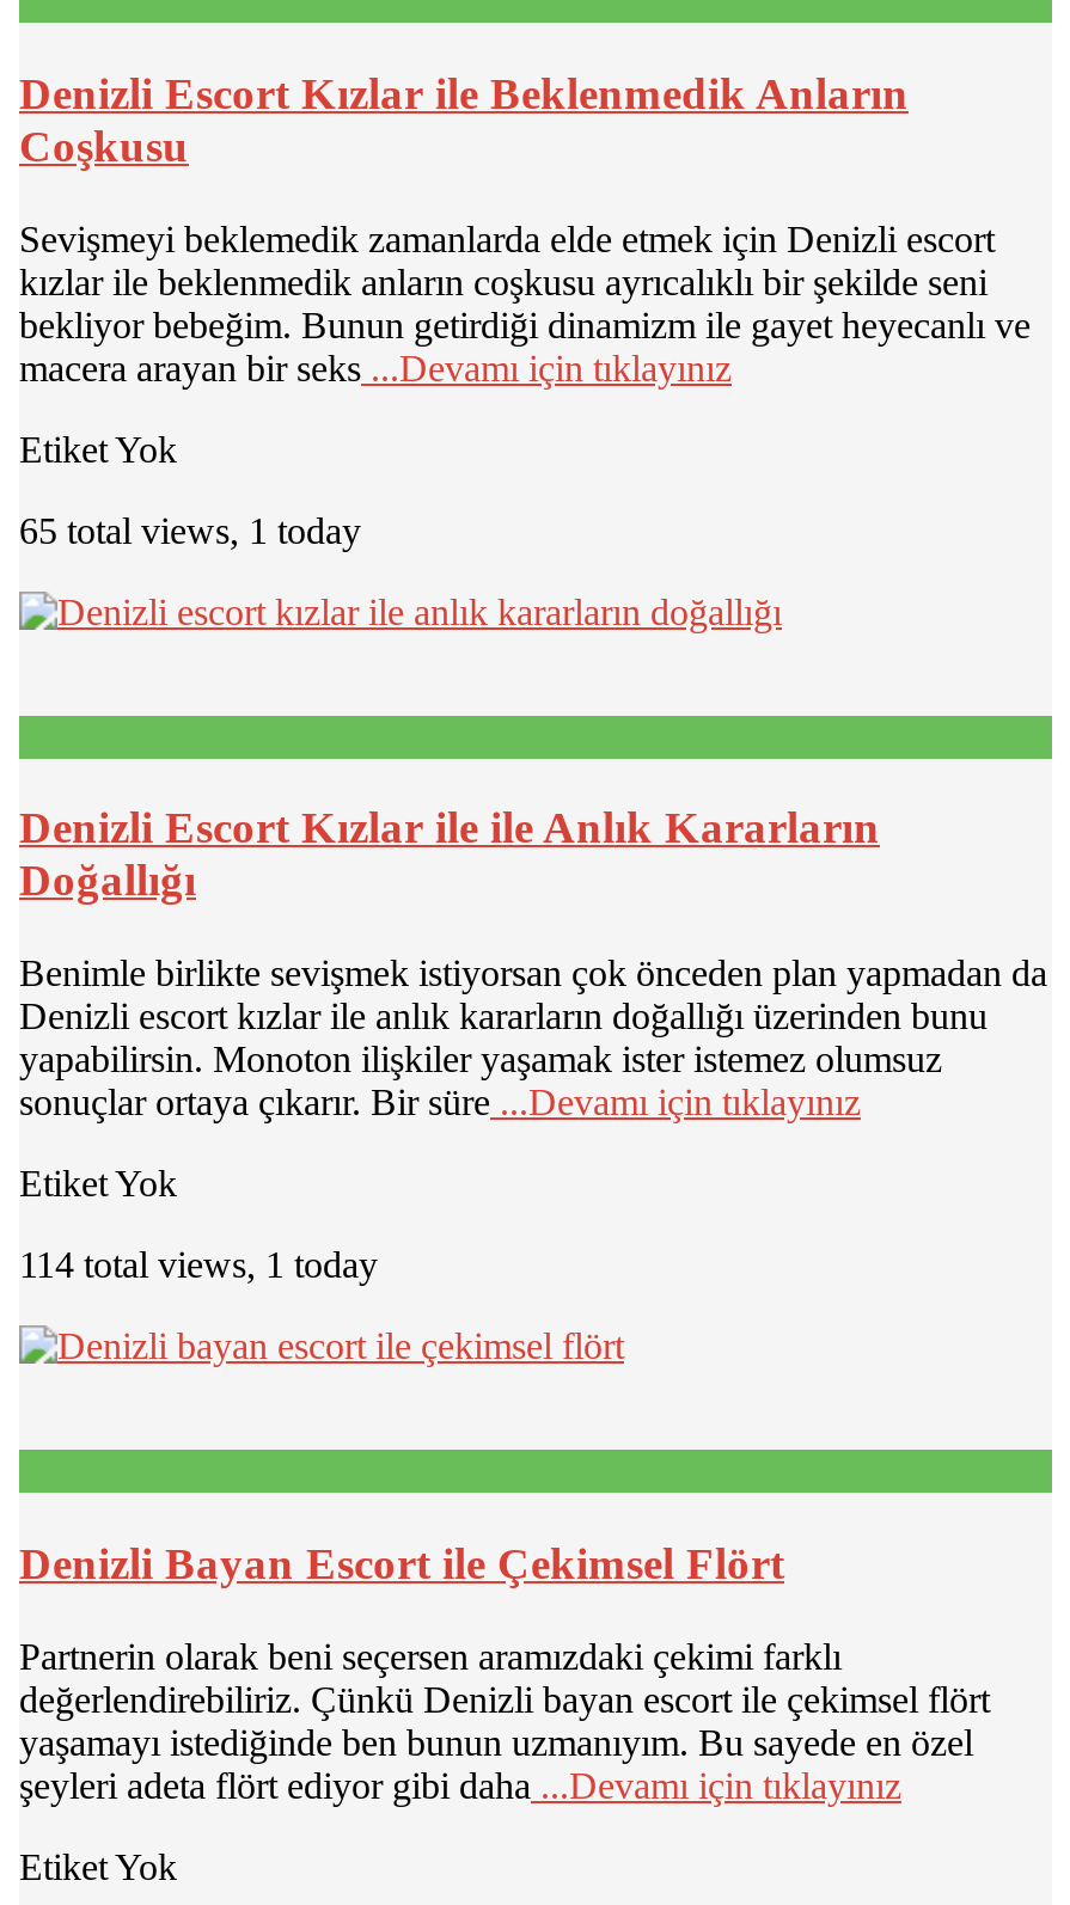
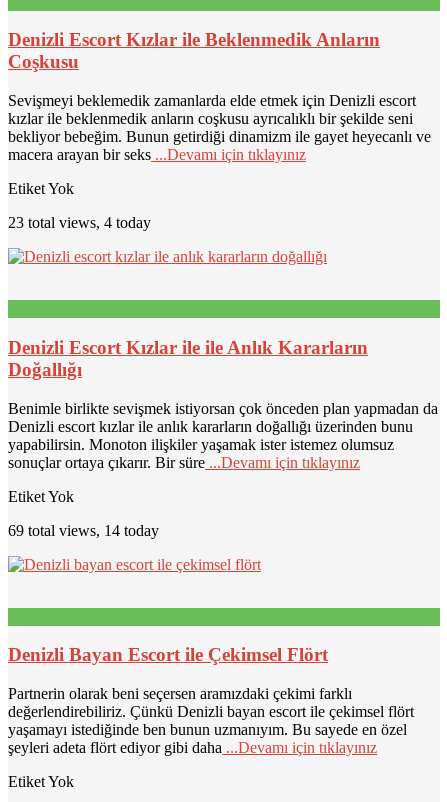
[19,510,361,550] 65 total views, 1 today -> [8,214,151,231] 23 total views, 4 today
[19,1244,378,1285] 114 total views, 1 today -> [8,522,159,539] 69 total views, 14 today

